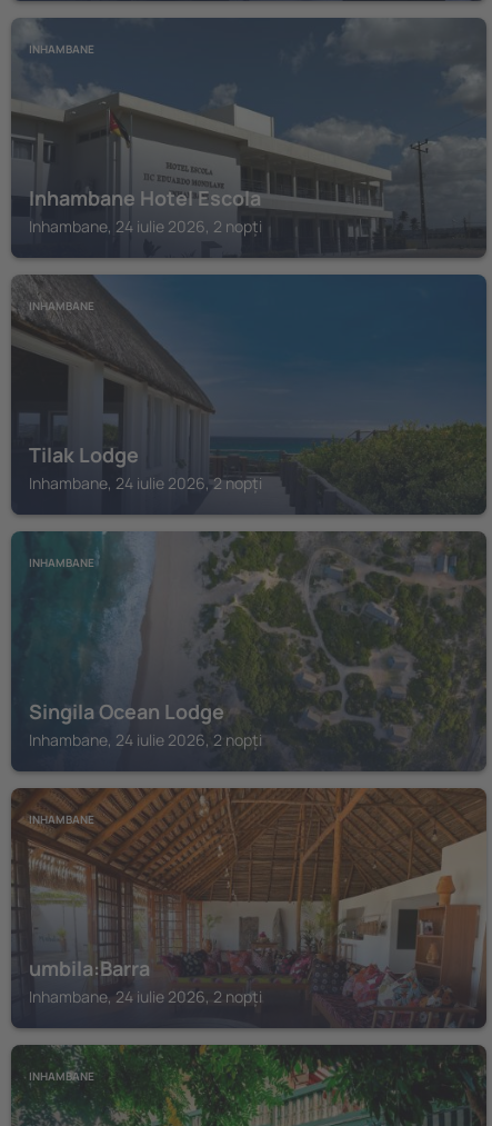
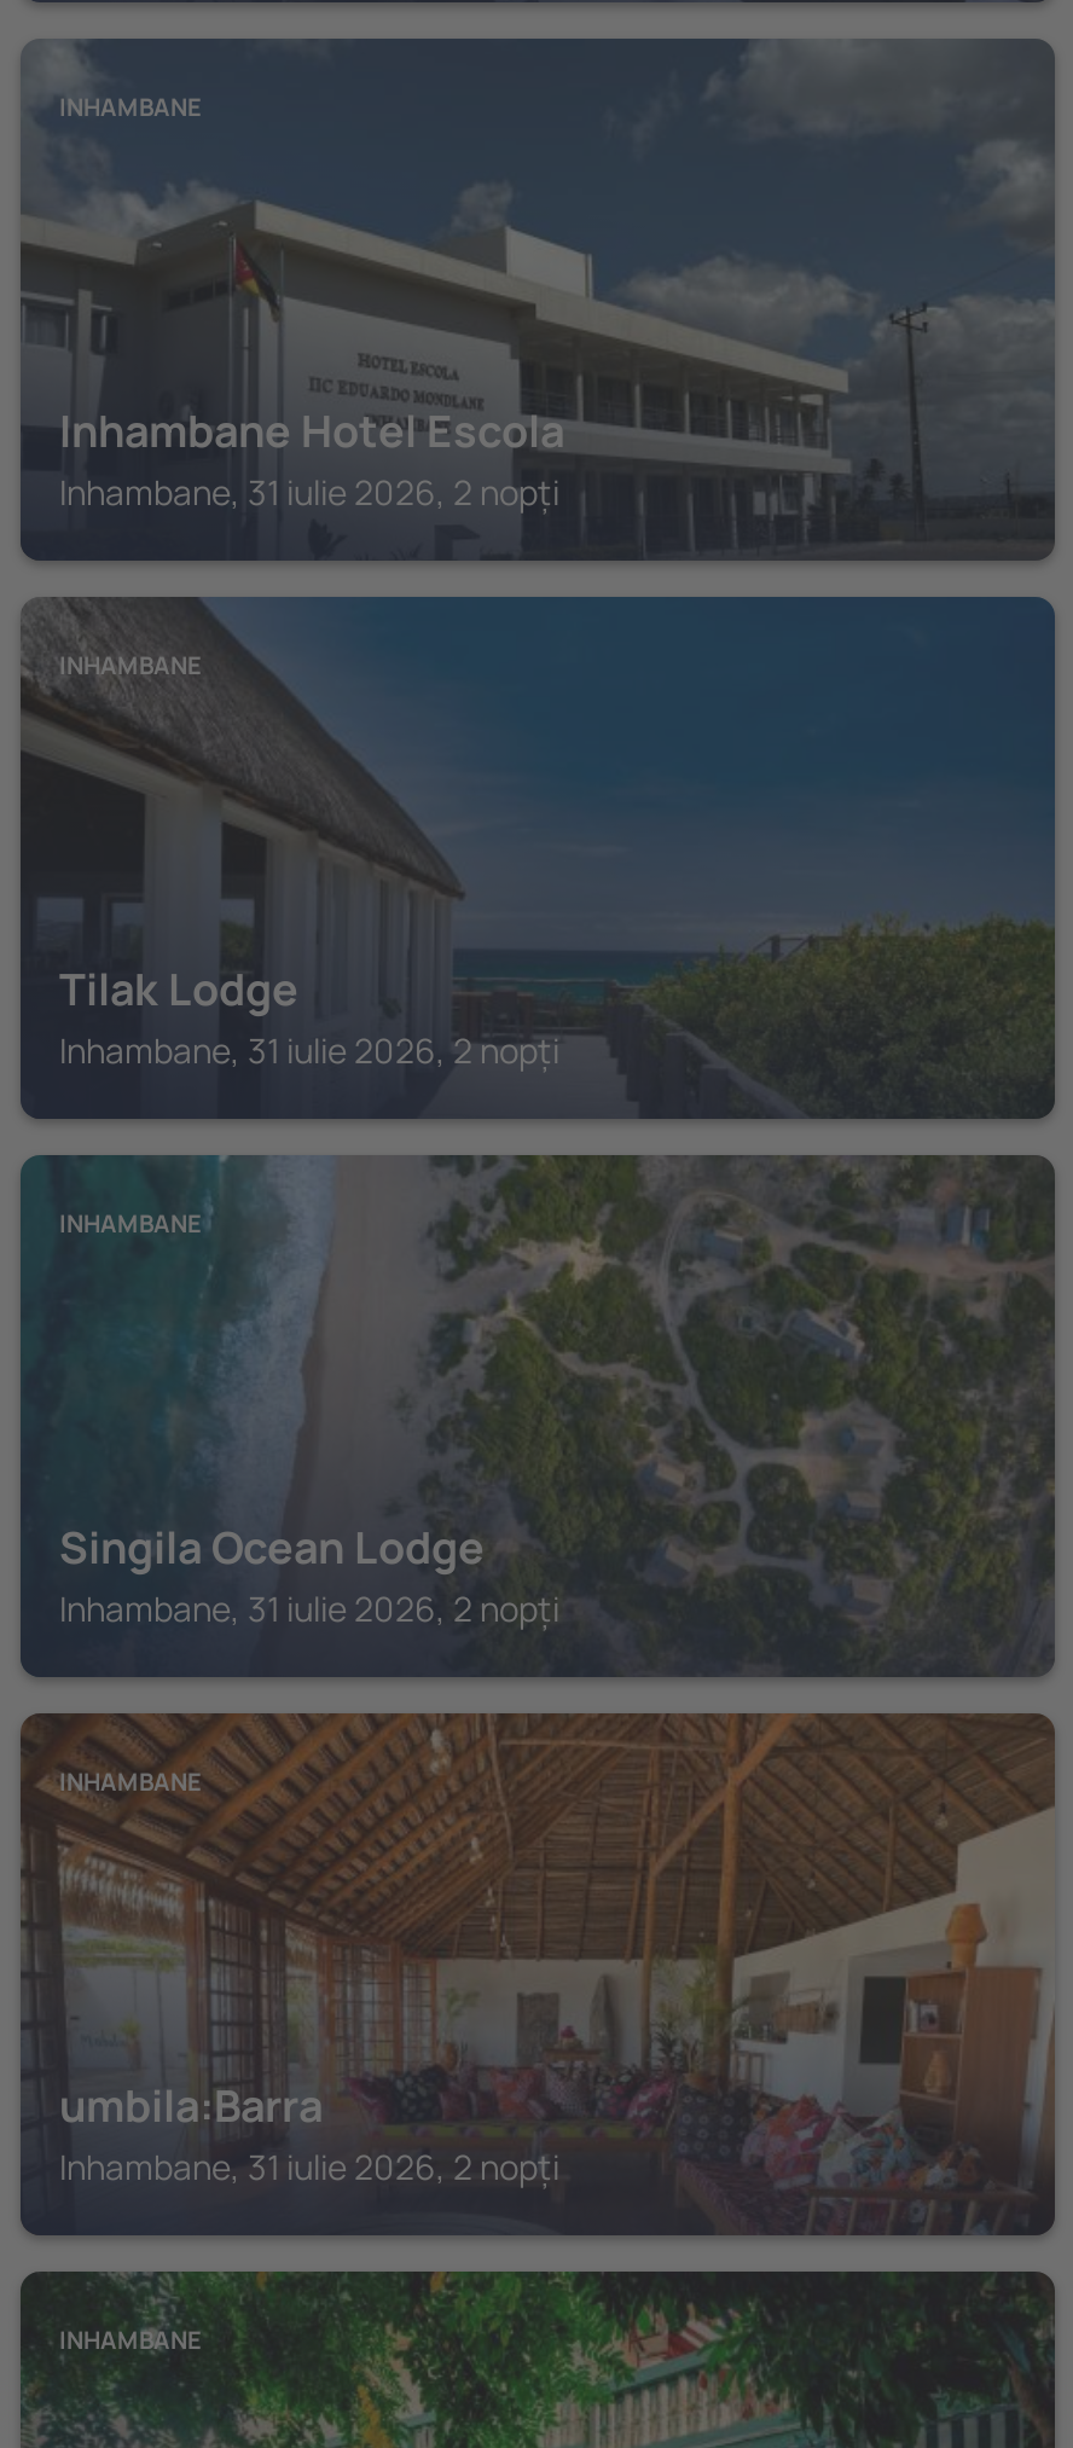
[29,216,262,237] Inhambane, 24 iulie 2026, 2 nopți -> [59,469,559,515] Inhambane, 31 iulie 2026, 2 nopți
[29,472,262,494] Inhambane, 24 iulie 2026, 2 nopți -> [59,1027,559,1073] Inhambane, 31 iulie 2026, 2 nopți
[29,729,262,750] Inhambane, 24 iulie 2026, 2 nopți -> [59,1585,559,1631] Inhambane, 31 iulie 2026, 2 nopți
[29,986,262,1007] Inhambane, 24 iulie 2026, 2 nopți -> [59,2144,559,2189] Inhambane, 31 iulie 2026, 2 nopți

